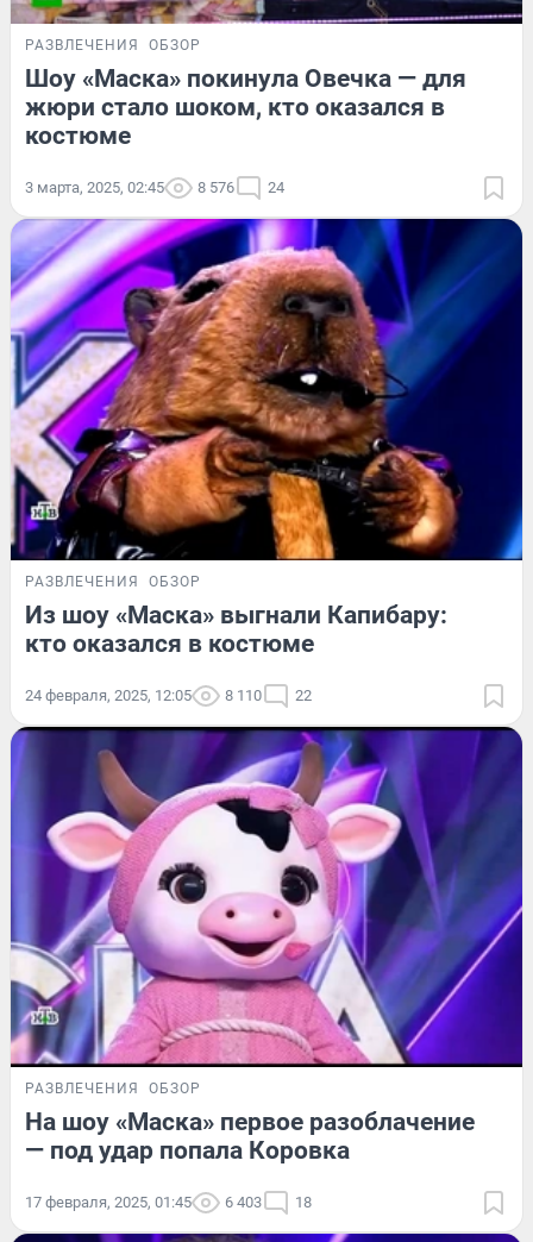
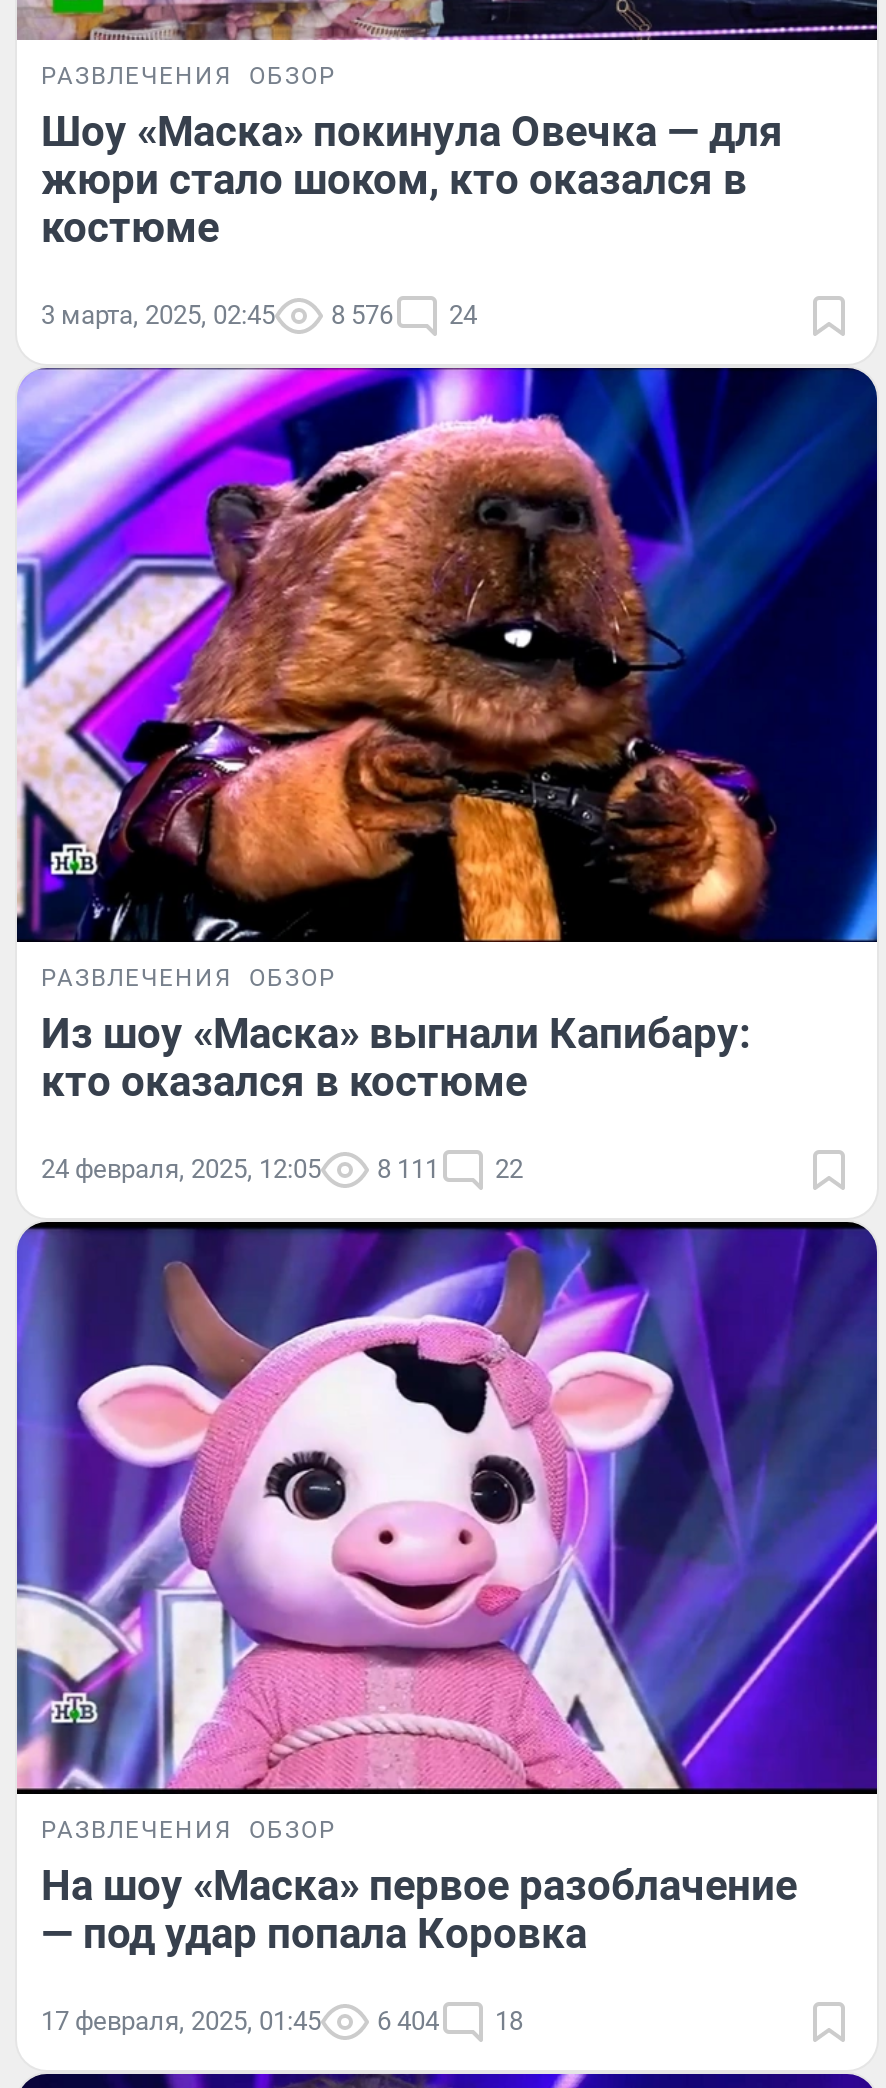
[25,686,312,704] 24 февраля, 2025, 12:05 8 110 22 -> [41,1153,523,1183] 24 февраля, 2025, 12:05 8 111 22
[25,1193,312,1211] 17 февраля, 2025, 01:45 6 403 18 -> [41,2006,523,2036] 17 февраля, 2025, 01:45 6 404 18

